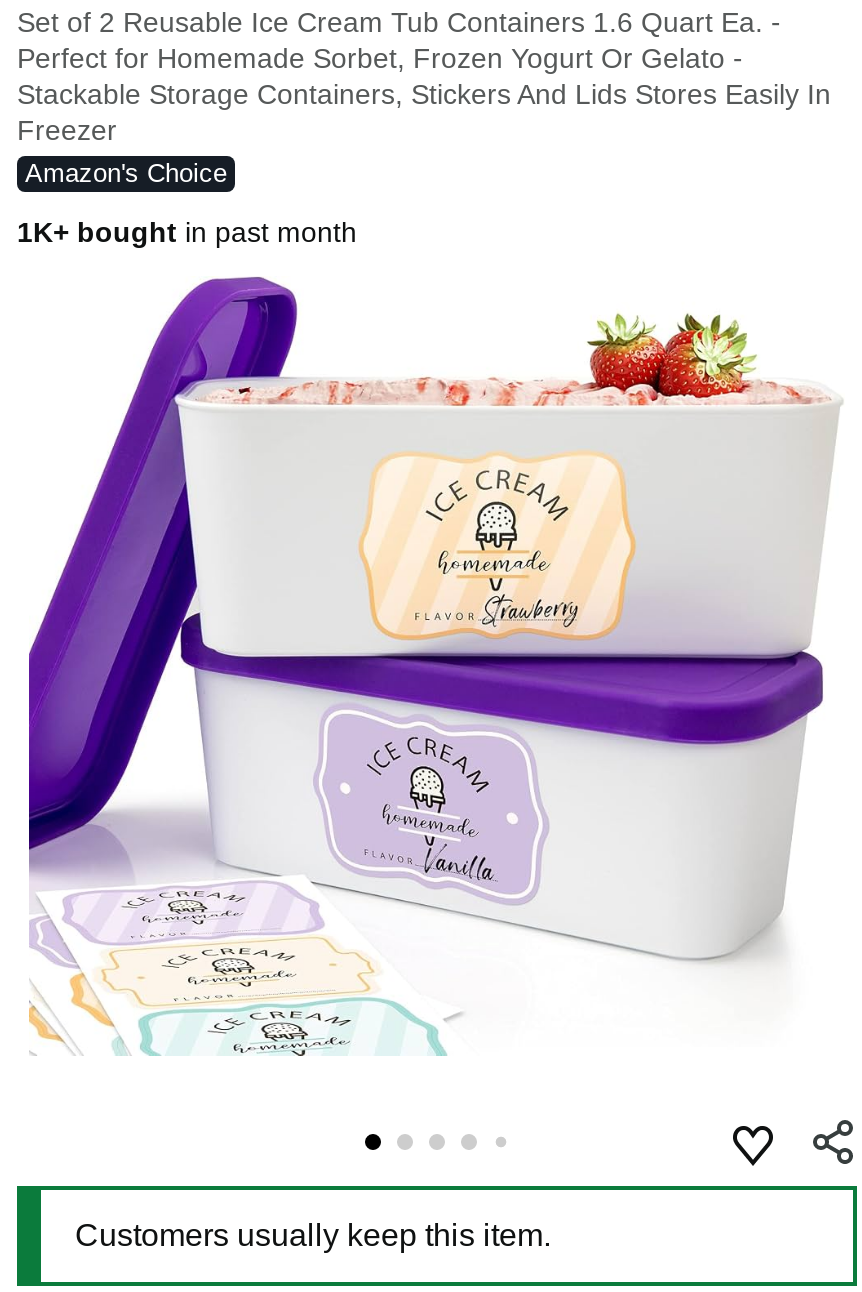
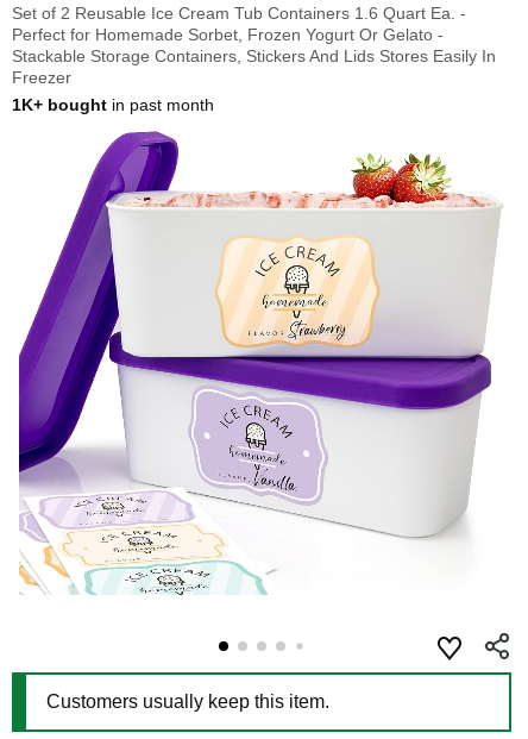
[25,158,227,188] Amazon's Choice -> none

